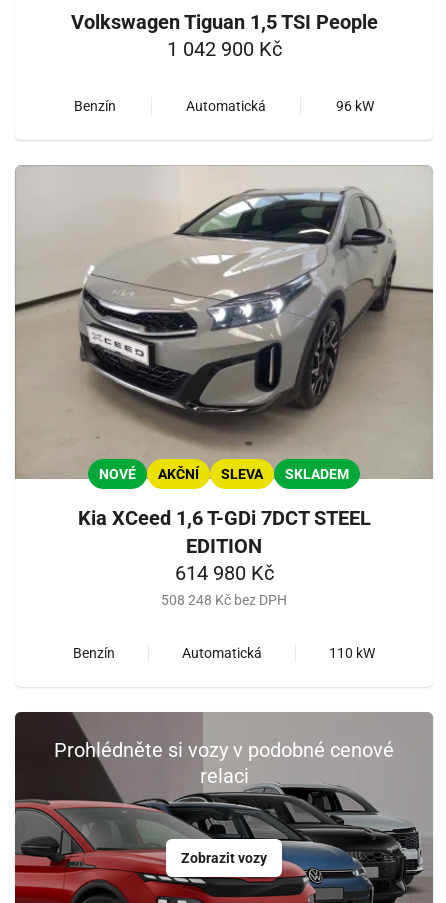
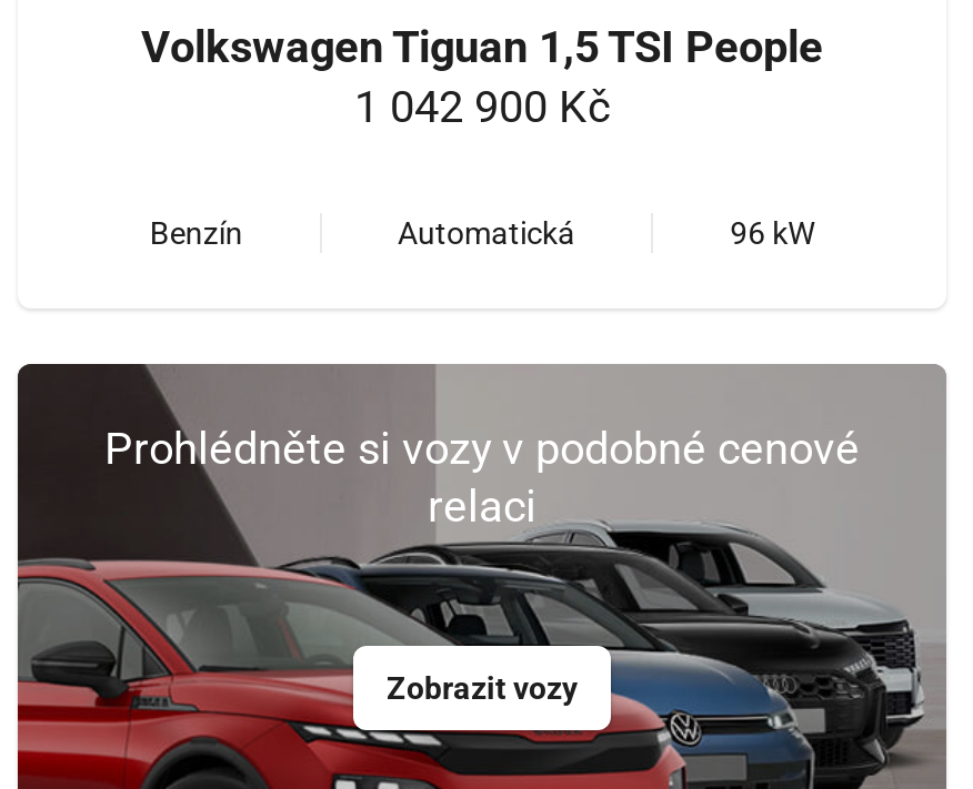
[15,166,433,660] [image] | NOVÉ | AKČNÍ | SLEVA | SKLADEM | Kia XCeed 1,6 T-GDi 7DCT STEEL | EDITION | 614 980 Kč | 508 248 Kč bez DPH | Benzín | Automatická | 110 kW -> none

